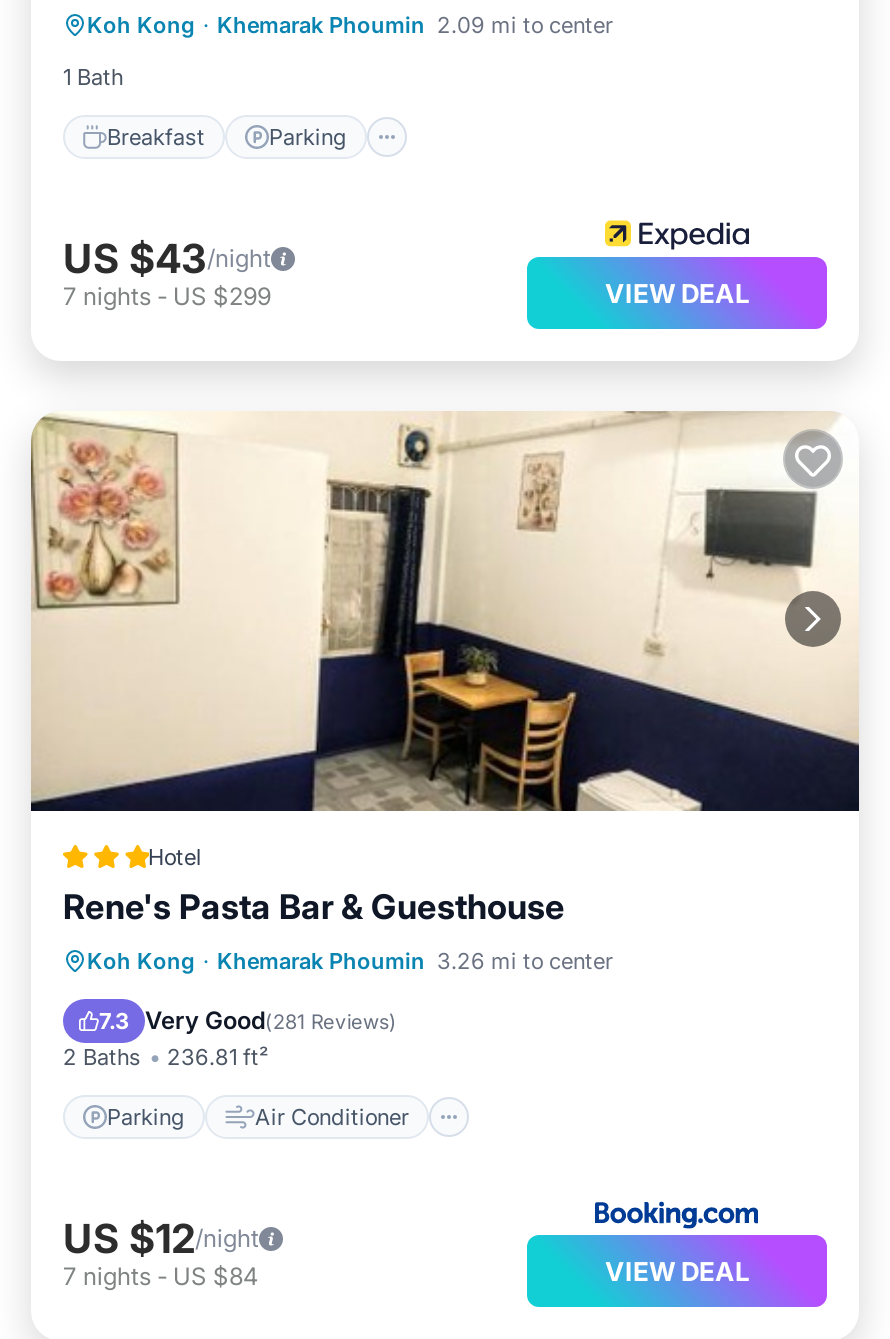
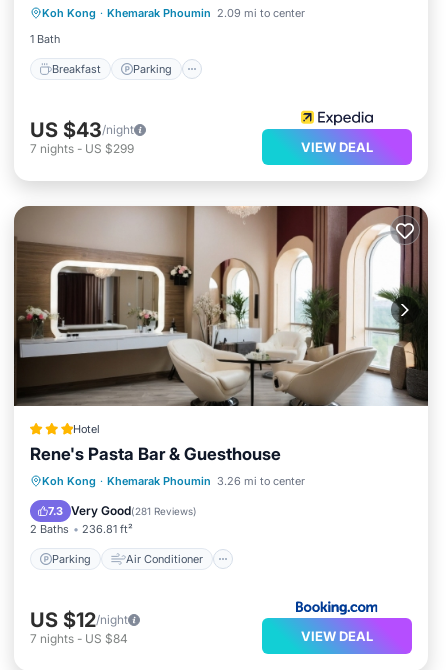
[31,411,859,813] [image] -> [13,205,429,407] [image]

